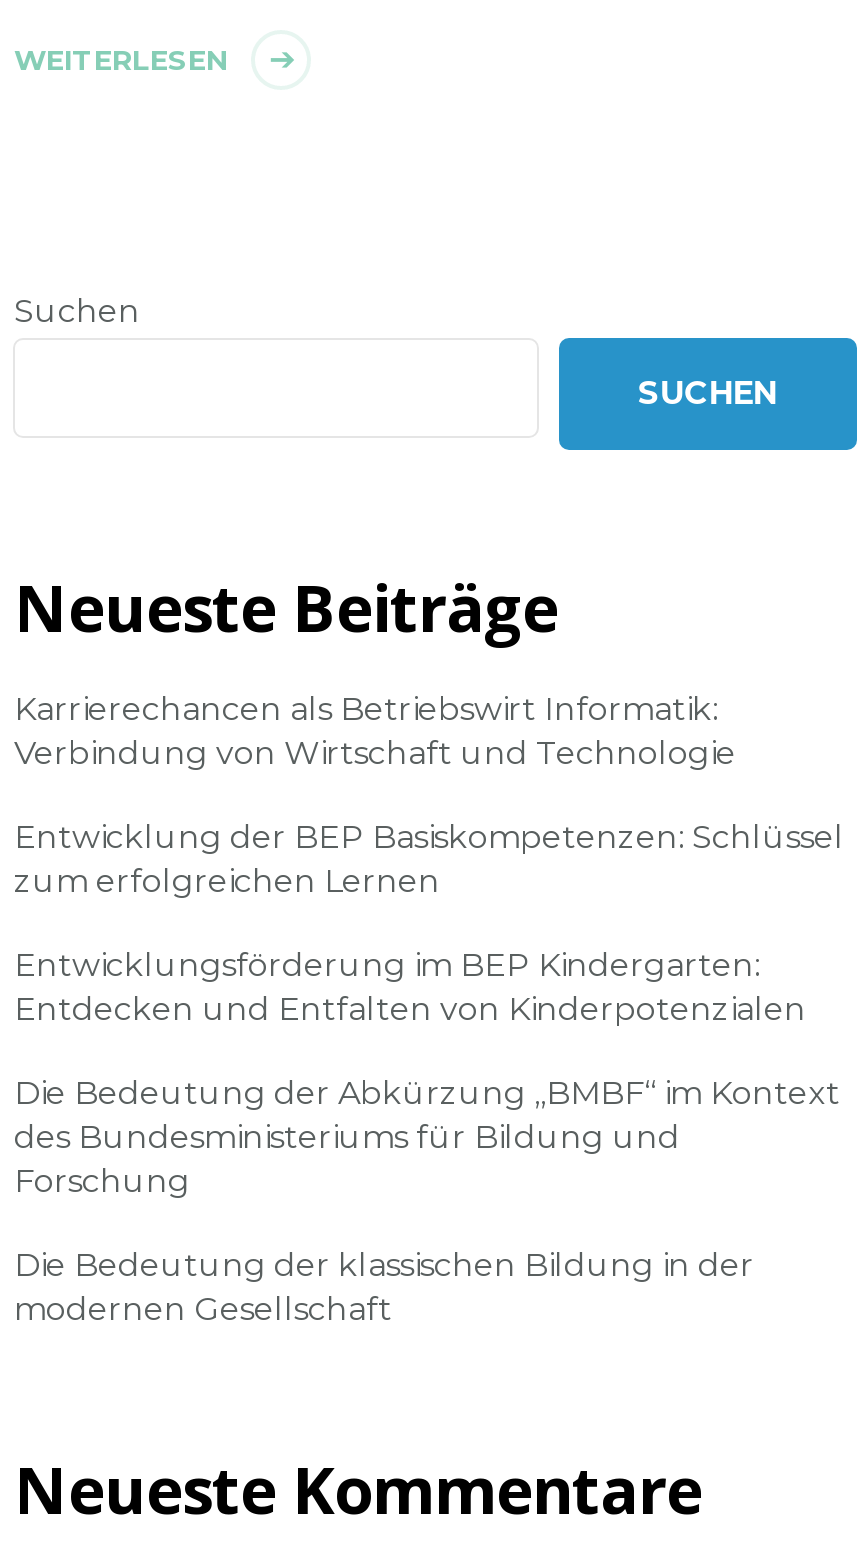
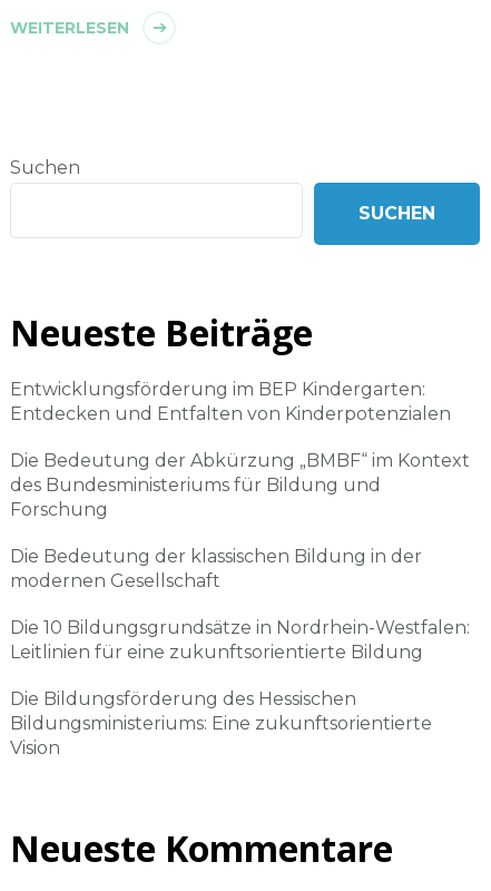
[14,690,844,900] Karrierechancen als Betriebswirt Informatik: | Verbindung von Wirtschaft und Technologie | Entwicklung der BEP Basiskompetenzen: Schlüssel | zum erfolgreichen Lernen -> none
moved [14,946,840,1328] -> [10,379,470,591]: Entwicklungsförderung im BEP Kindergarten: | Entdecken und Entfalten von Kinderpotenzialen | Die Bedeutung der Abkürzung „BMBF“ im Kontext | des Bundesministeriums für Bildung und | Forschung | Die Bedeutung der klassischen Bildung in der | modernen Gesellschaft
none -> [10,617,470,758] Die 10 Bildungsgrundsätze in Nordrhein-Westfalen: | Leitlinien für eine zukunftsorientierte Bildung | Die Bildungsförderung des Hessischen | Bildungsministeriums: Eine zukunftsorientierte | Vision

